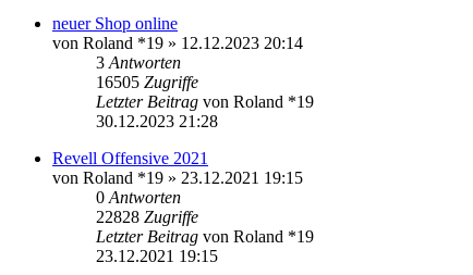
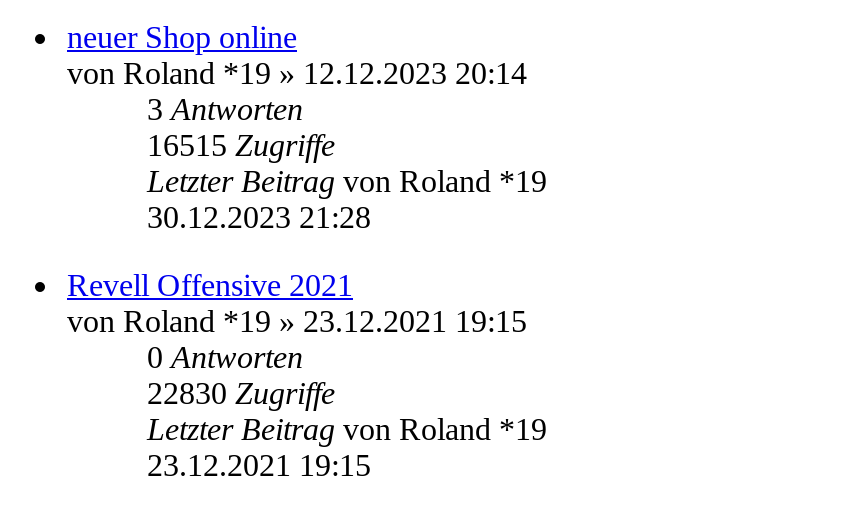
[96,72,198,91] 16505 Zugriffe -> [147,127,335,161] 16515 Zugriffe
[96,207,198,226] 22828 Zugriffe -> [147,375,335,409] 22830 Zugriffe

